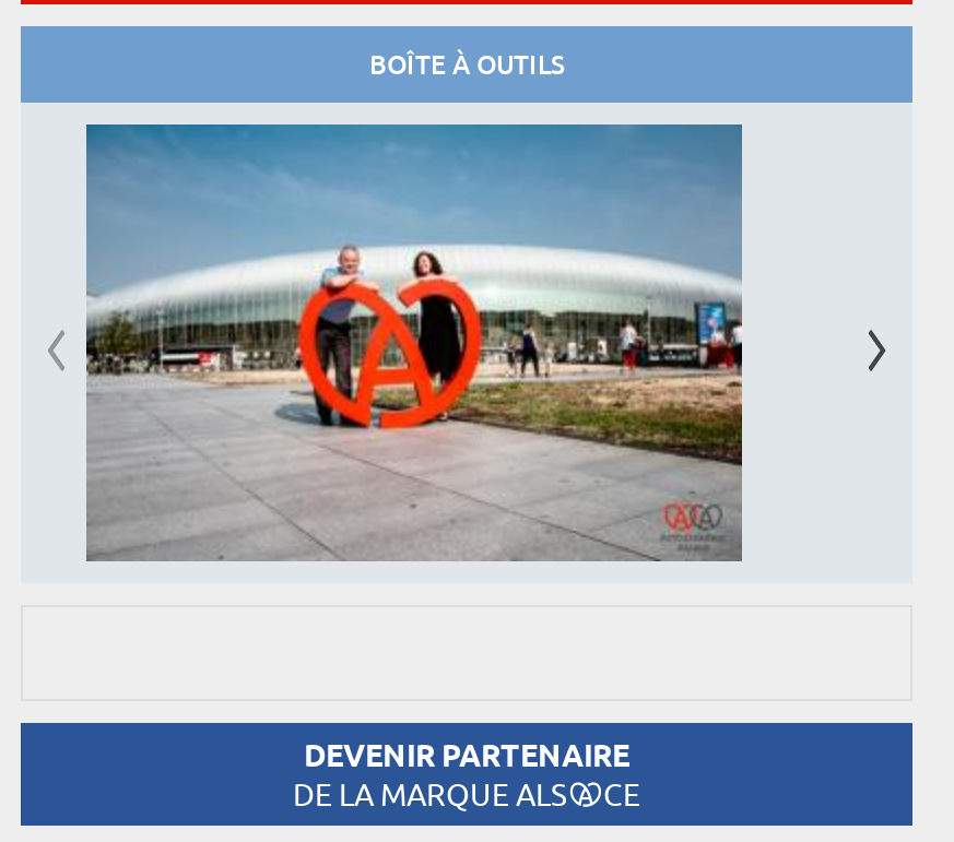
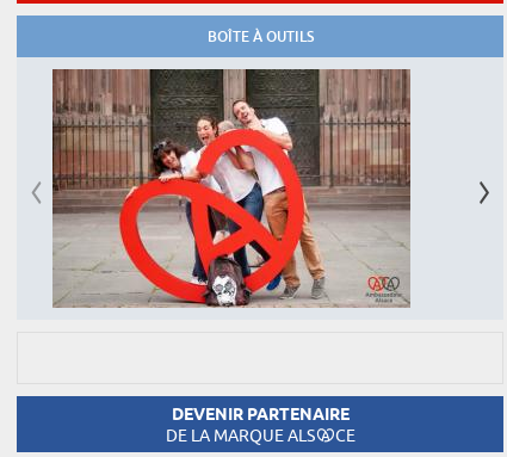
[84,122,744,561] [image] -> [51,68,412,308] [image]

